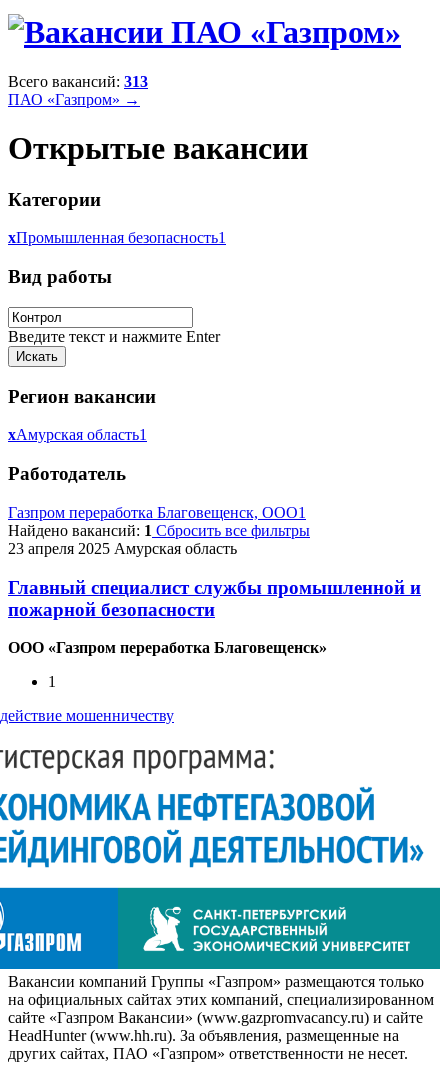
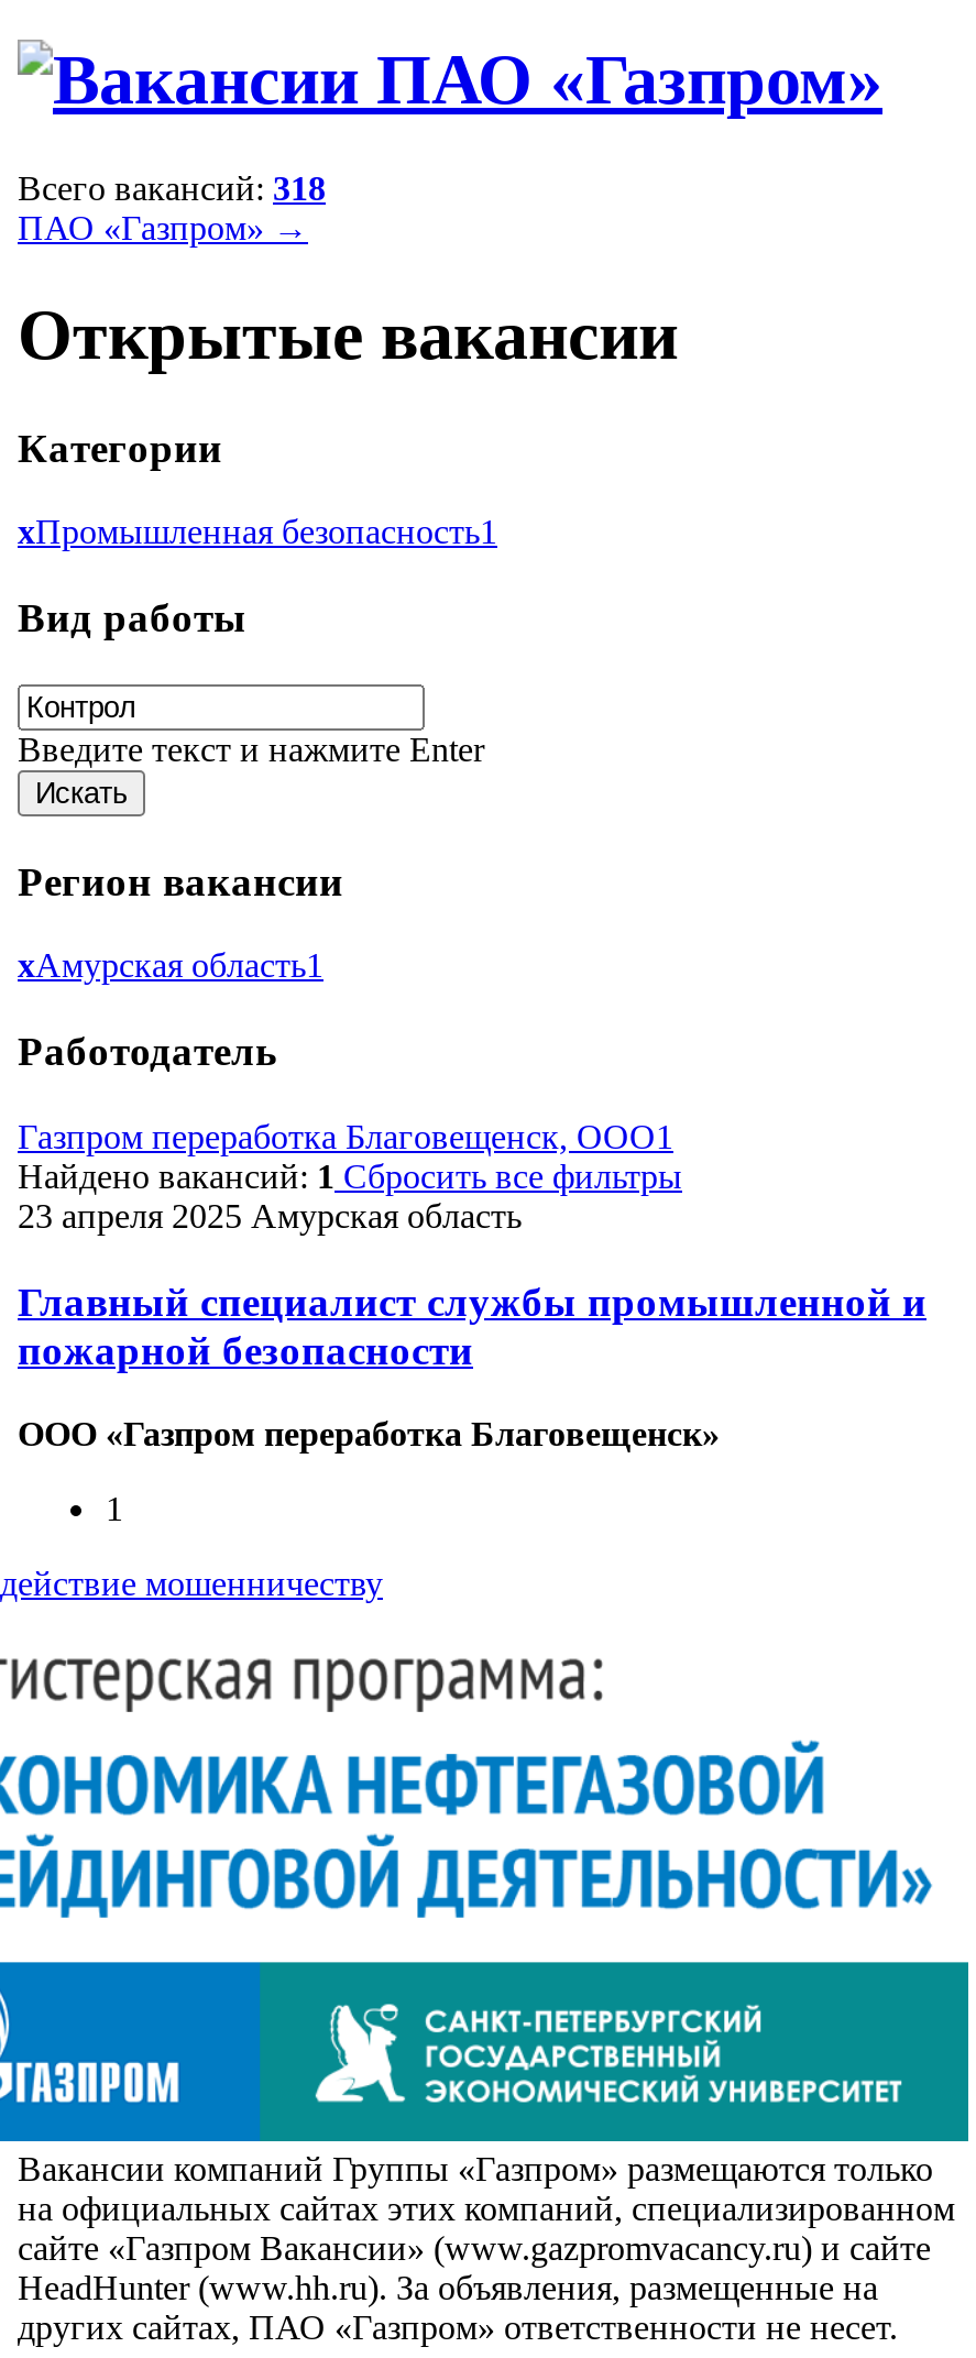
[8,73,148,90] Всего вакансий: 313 -> [18,169,326,207] Всего вакансий: 318

